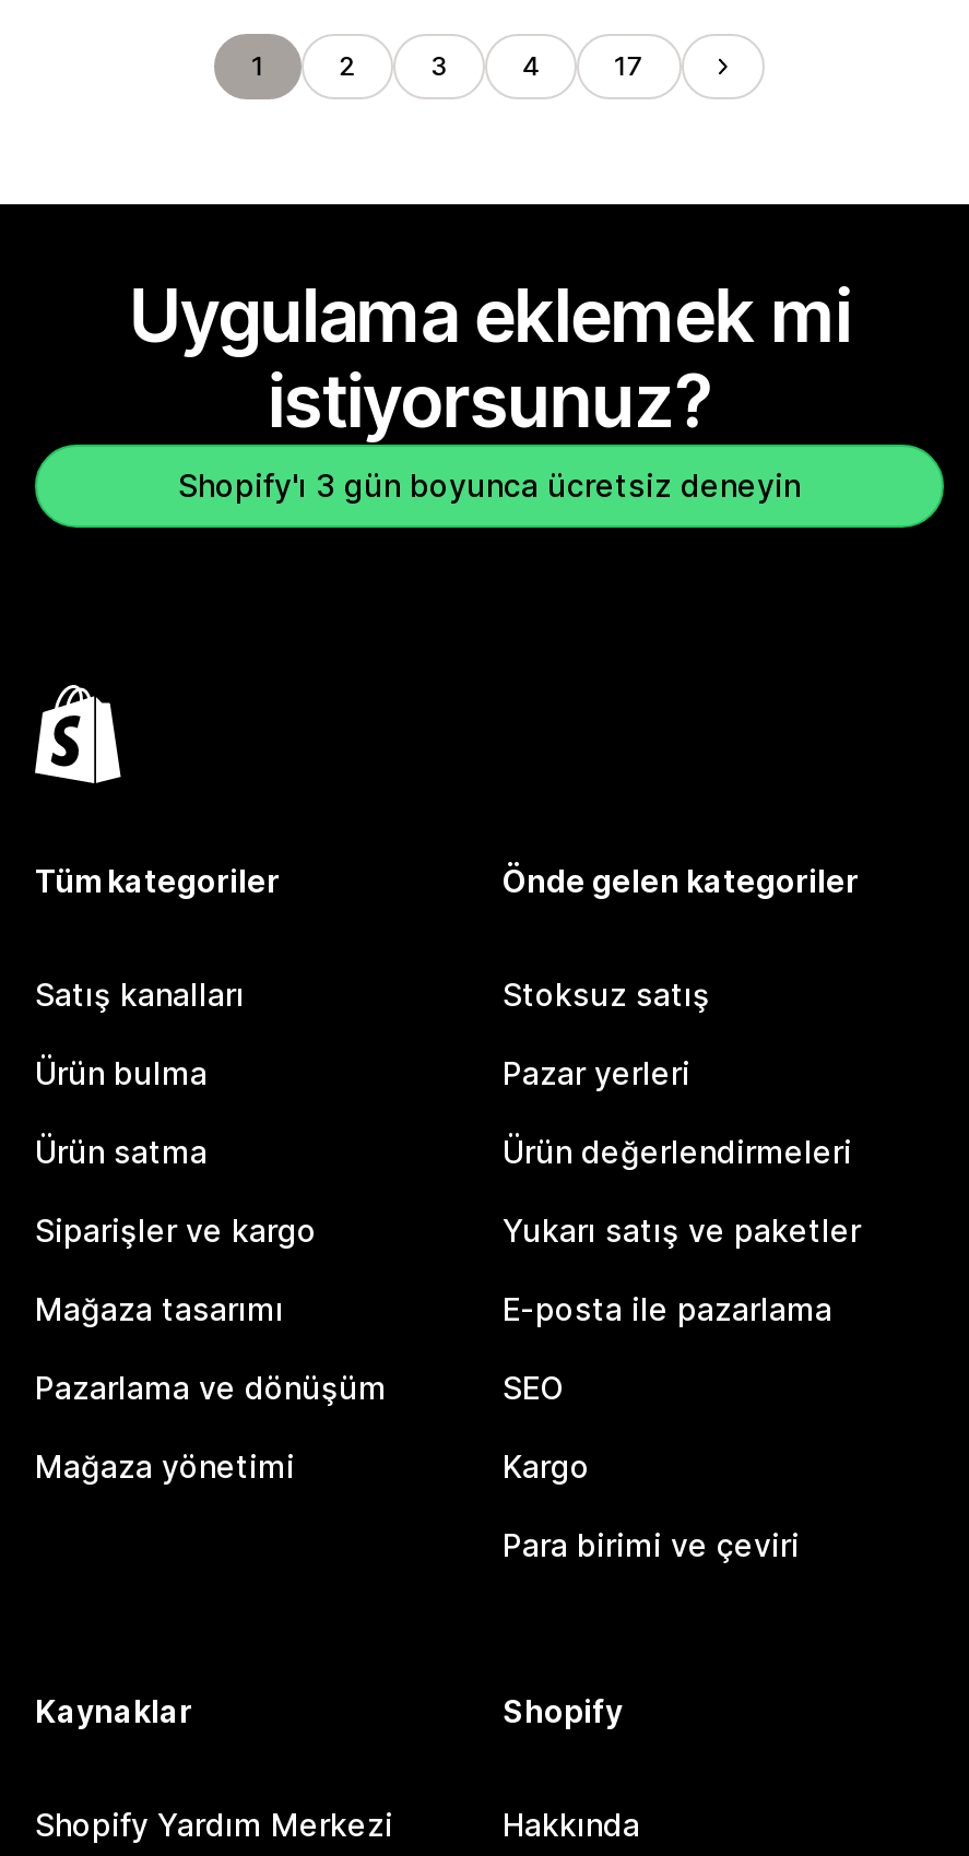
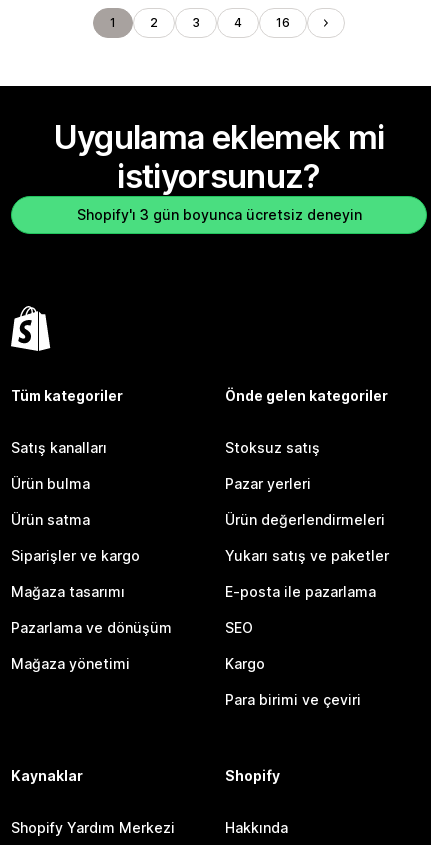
[614,49,644,82] 17 -> [276,15,290,30] 16

